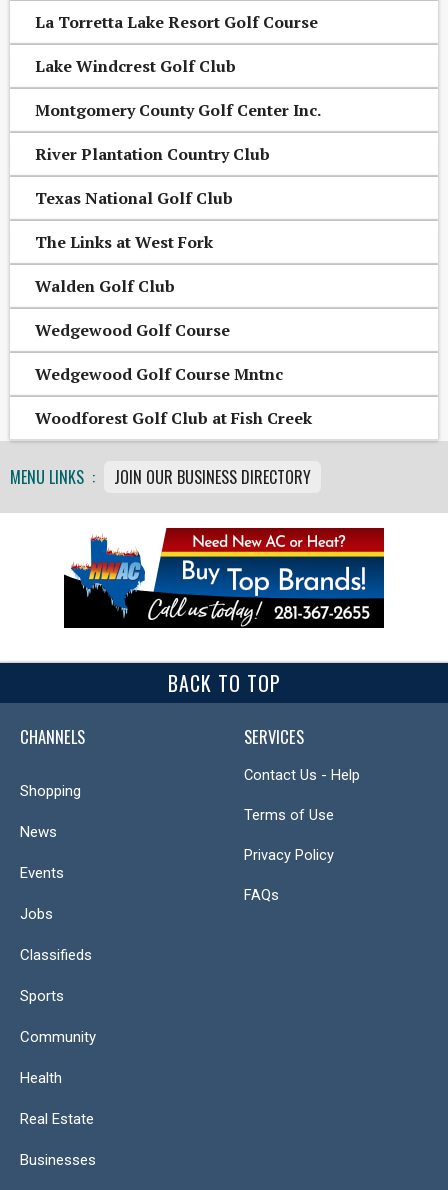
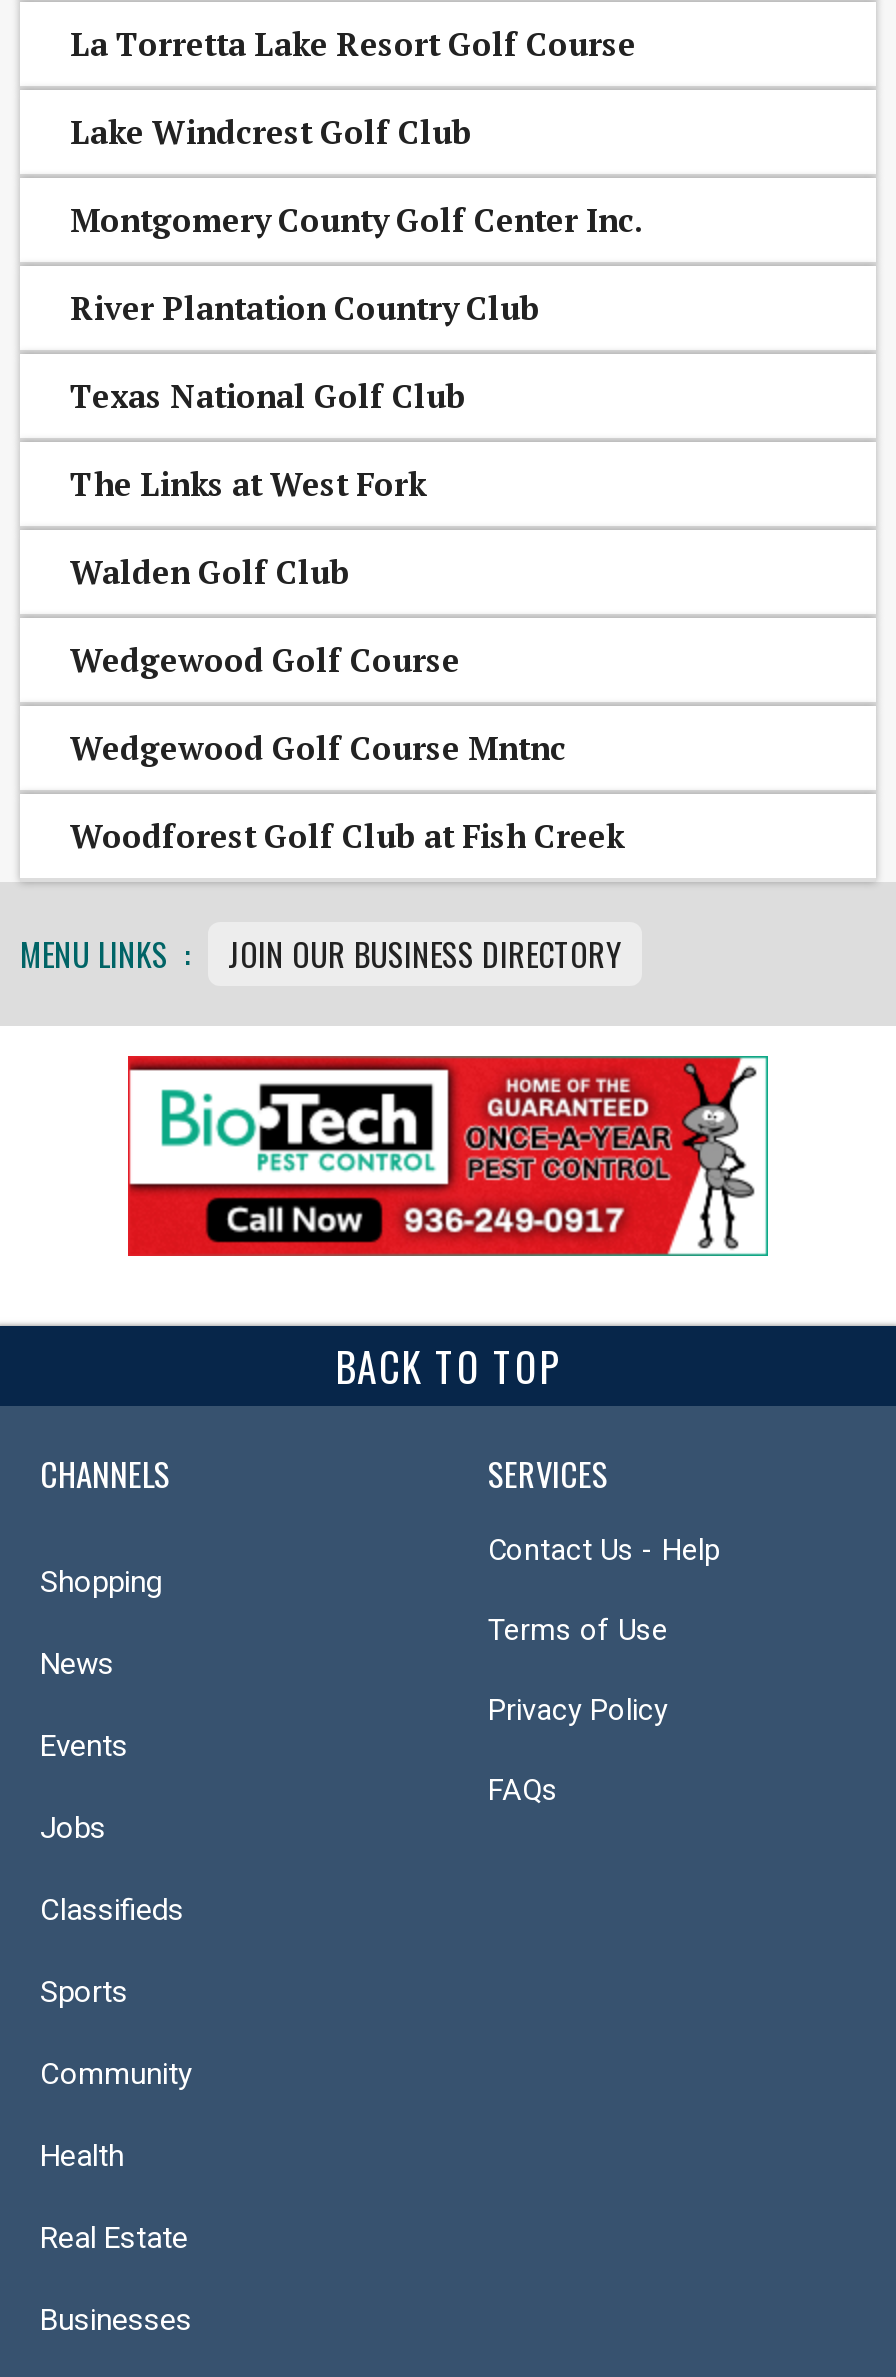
[63,527,385,629] [image] -> [126,1054,770,1258] [image]

